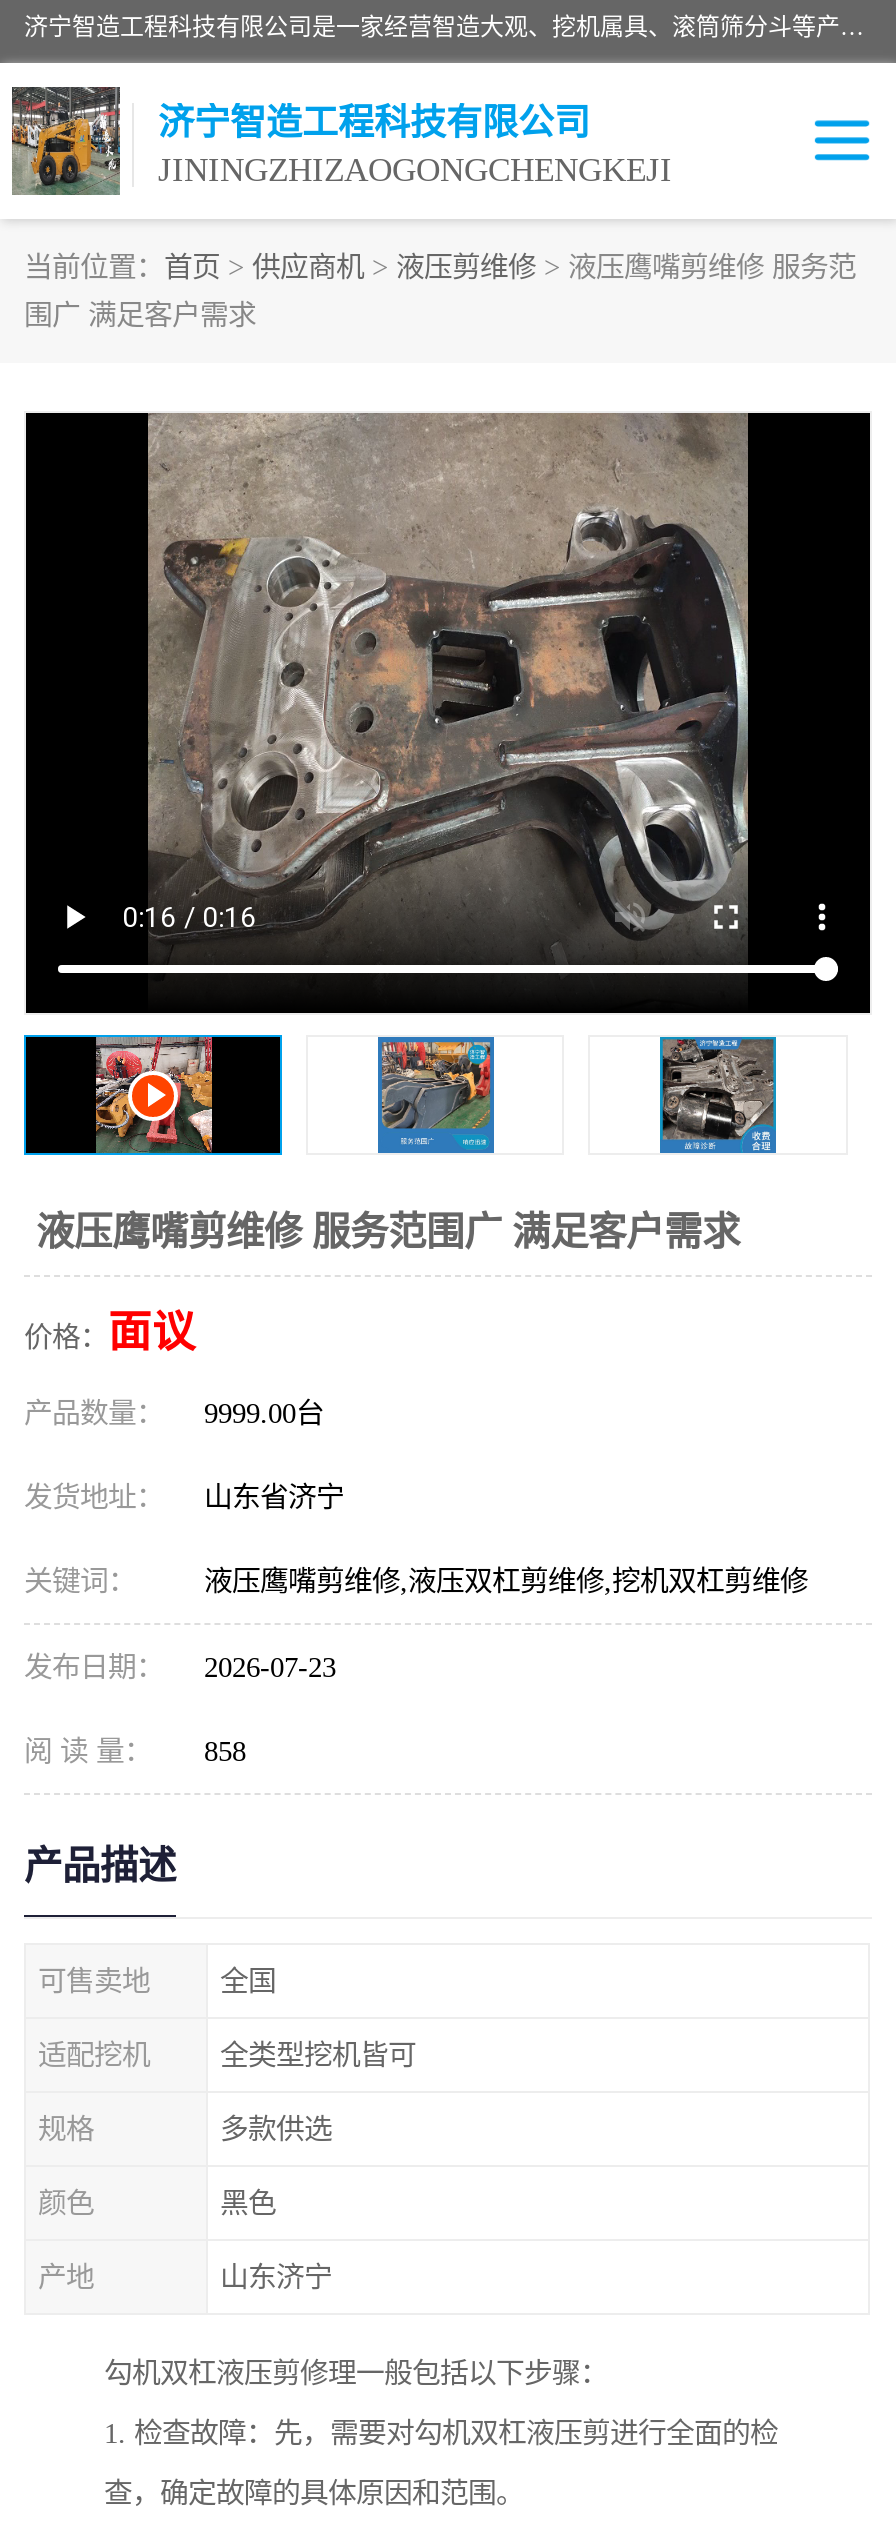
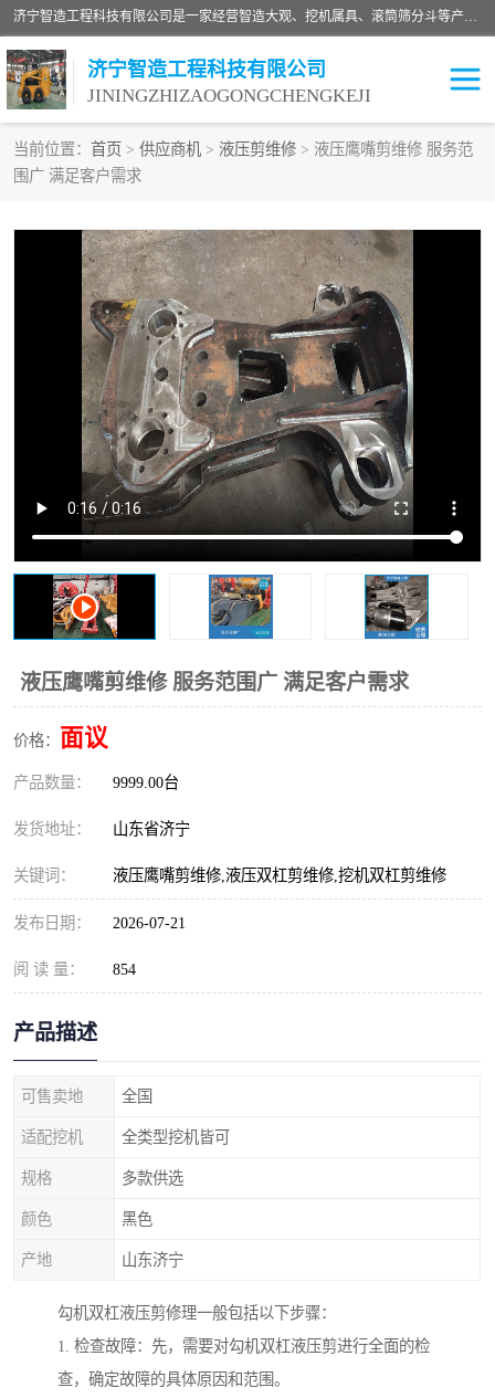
[24,1651,336,1683] 发布日期： 2026-07-23 -> [13,914,186,932] 发布日期： 2026-07-21
[24,1735,246,1767] 阅 读 量： 858 -> [13,960,136,978] 阅 读 量： 854

